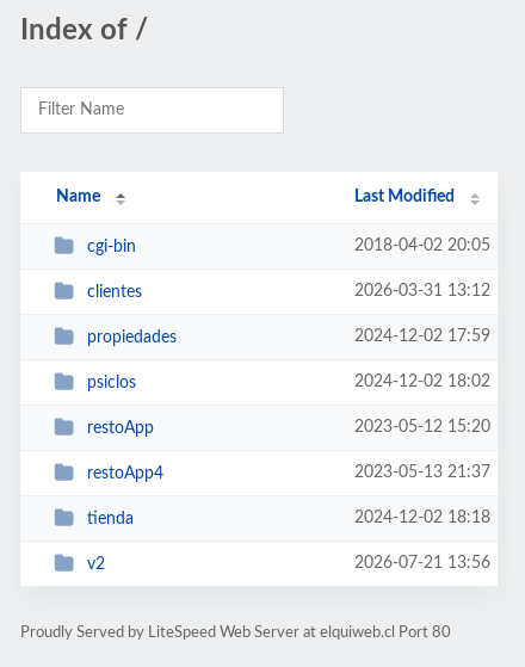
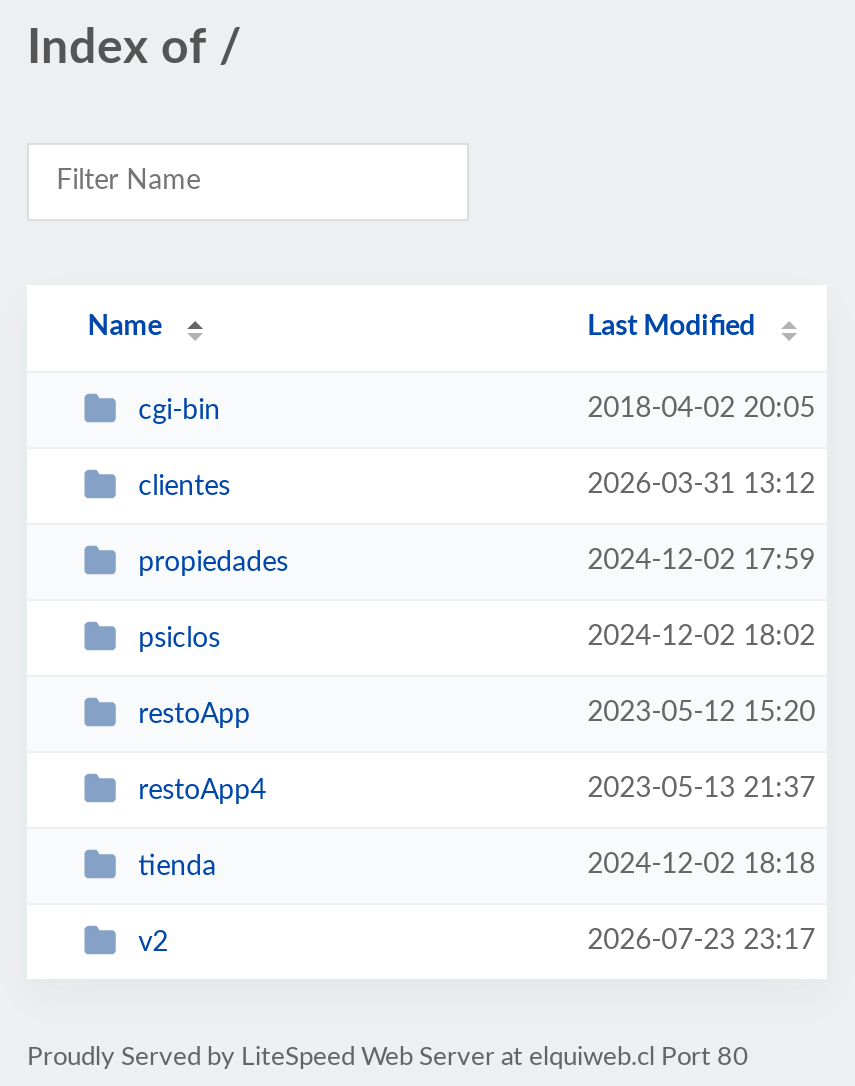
[354,555,491,572] 2026-07-21 13:56 -> [587,927,815,955] 2026-07-23 23:17

